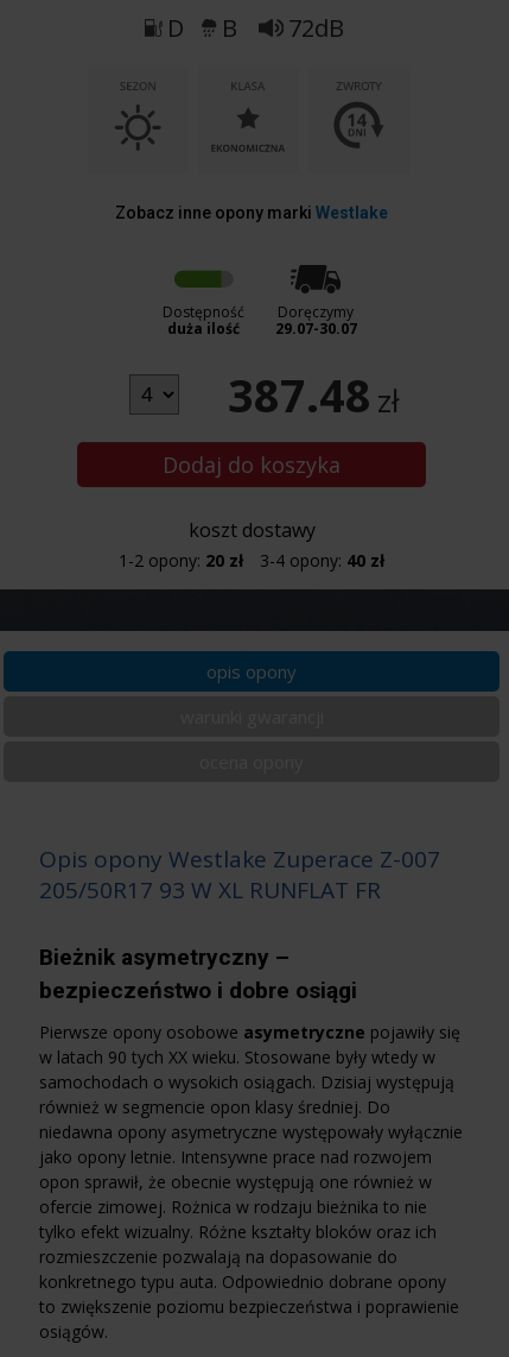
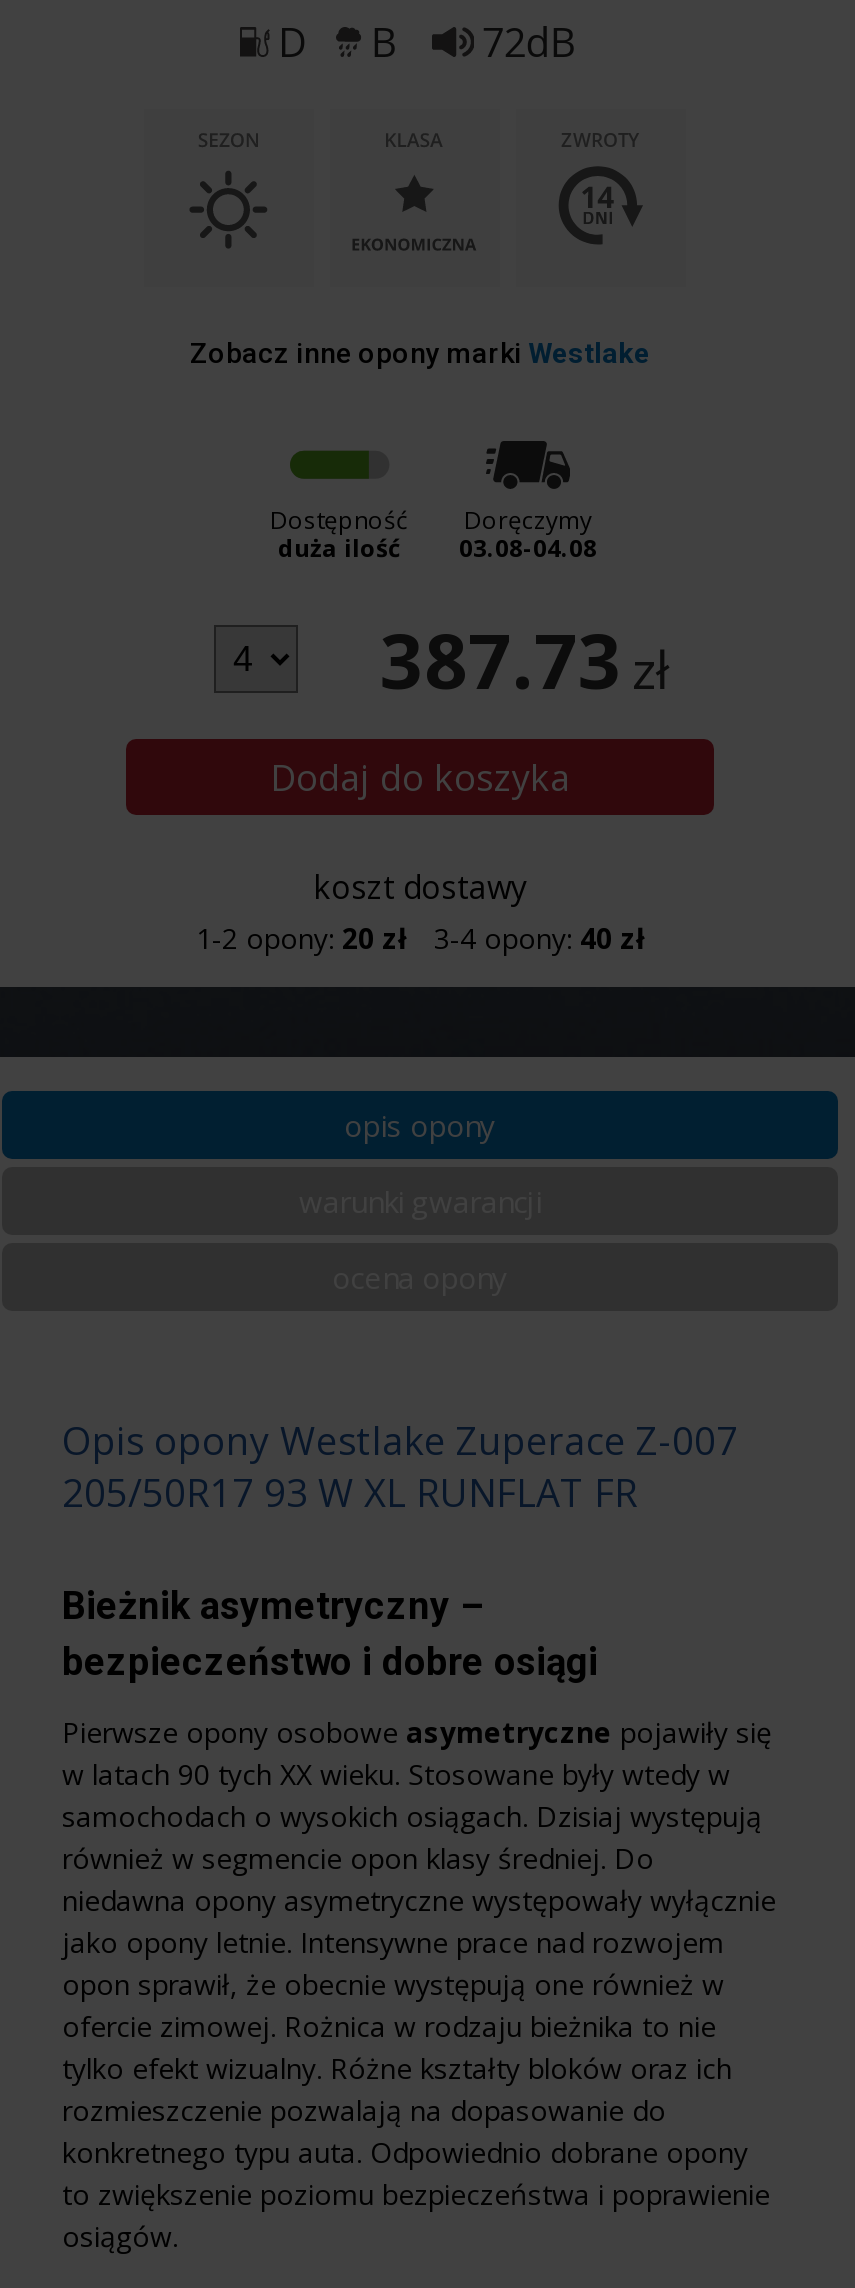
[167,318,357,338] duża ilość 29.07-30.07 -> [278,530,597,564] duża ilość 03.08-04.08
[228,363,400,425] 387.48 zł -> [380,606,670,710] 387.73 zł

